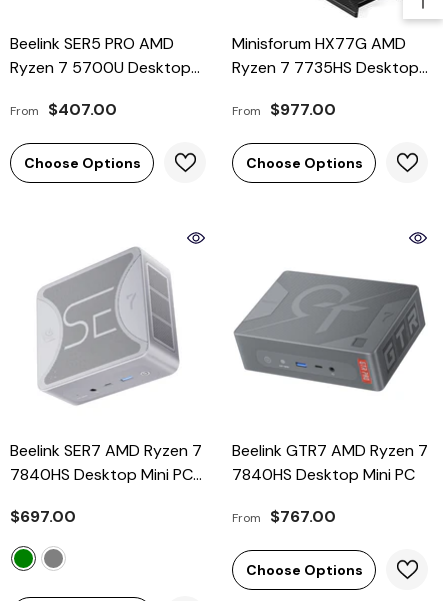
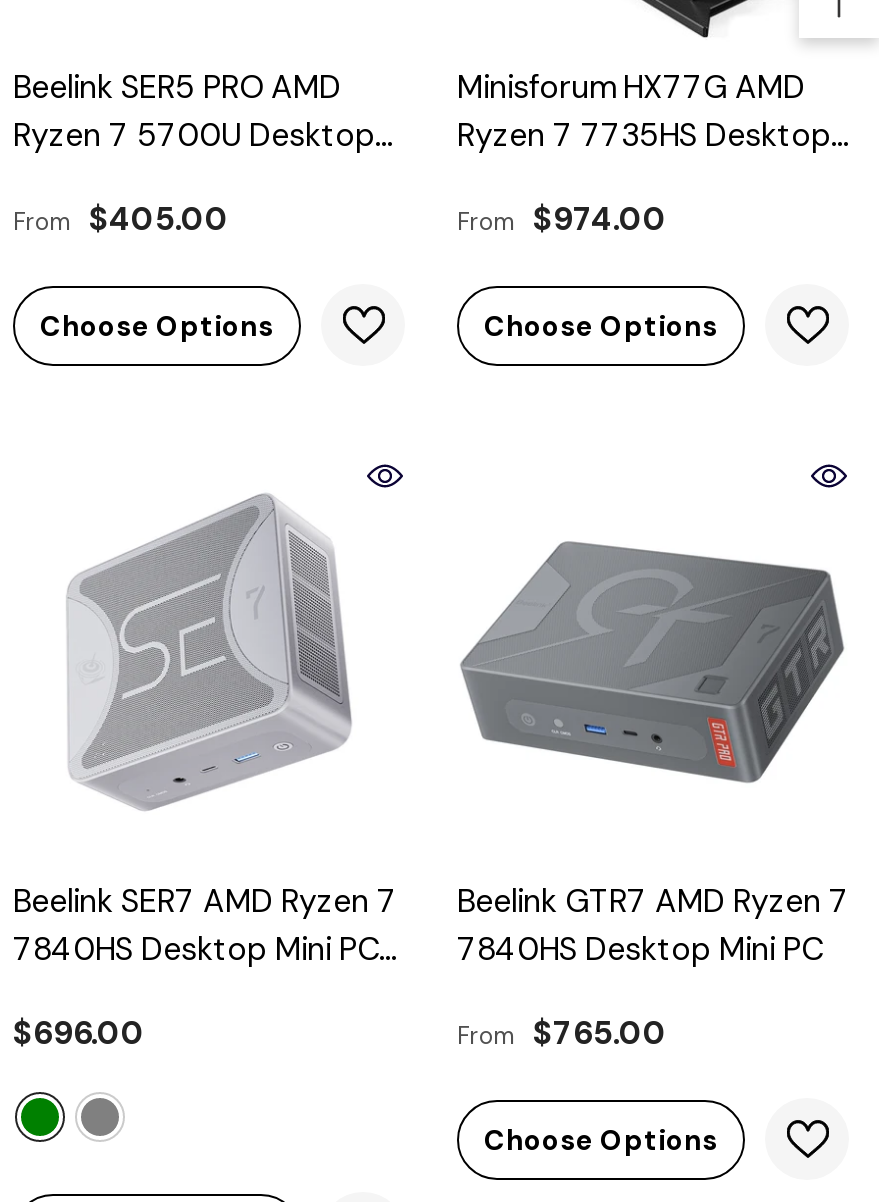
[10,99,117,120] From $407.00 -> [13,198,229,240] From $405.00
[232,99,336,120] From $977.00 -> [457,198,667,240] From $974.00
[10,506,76,527] $697.00 -> [13,1012,145,1054] $696.00
[232,506,336,527] From $767.00 -> [457,1012,667,1054] From $765.00

